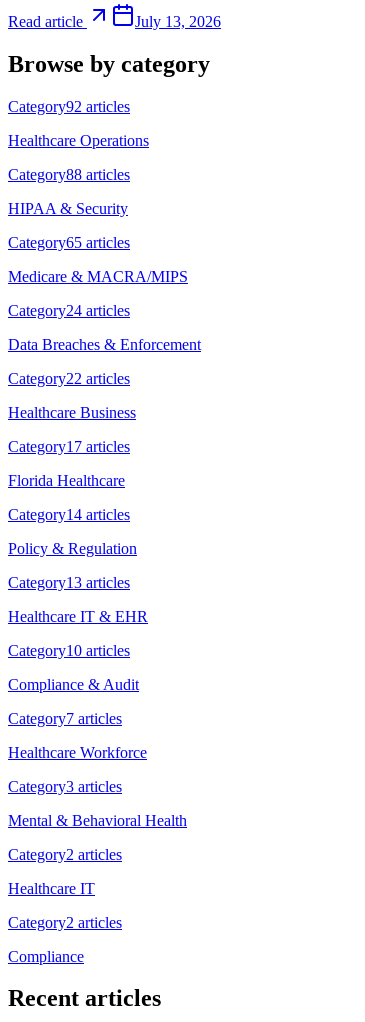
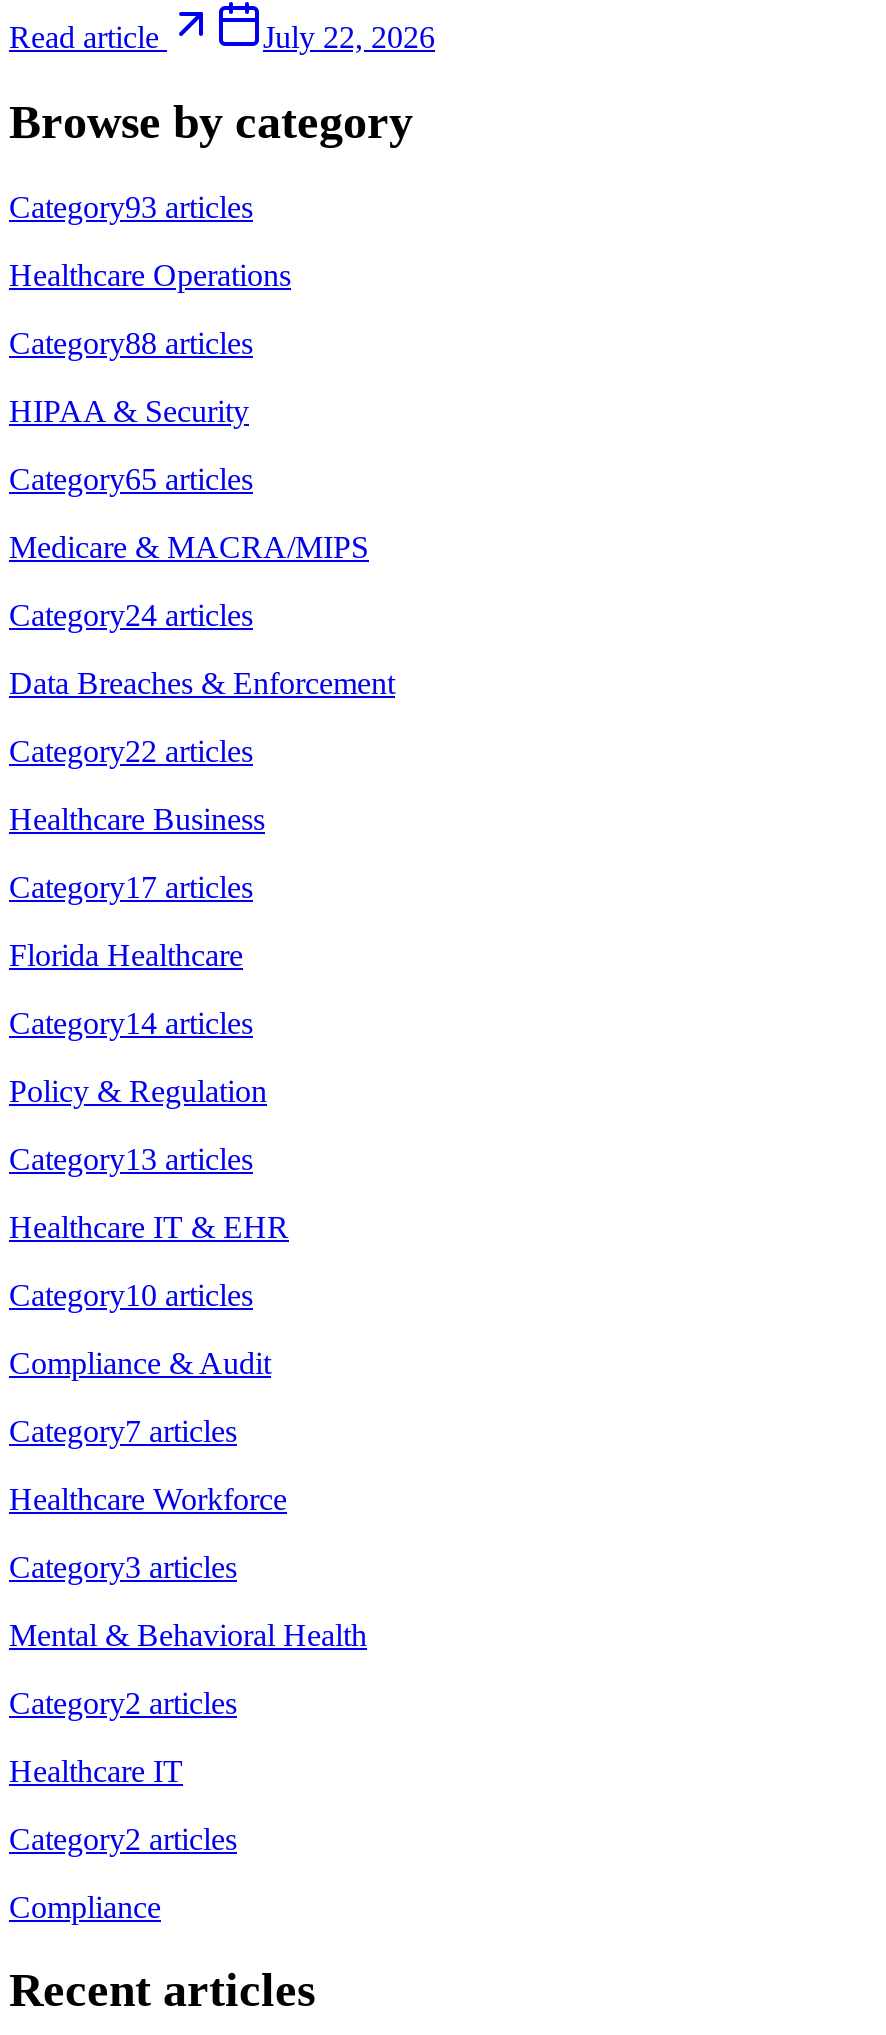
[135,13,221,30] July 13, 2026 -> [263,19,435,53] July 22, 2026
[8,97,130,114] Category92 articles -> [9,189,253,223] Category93 articles

